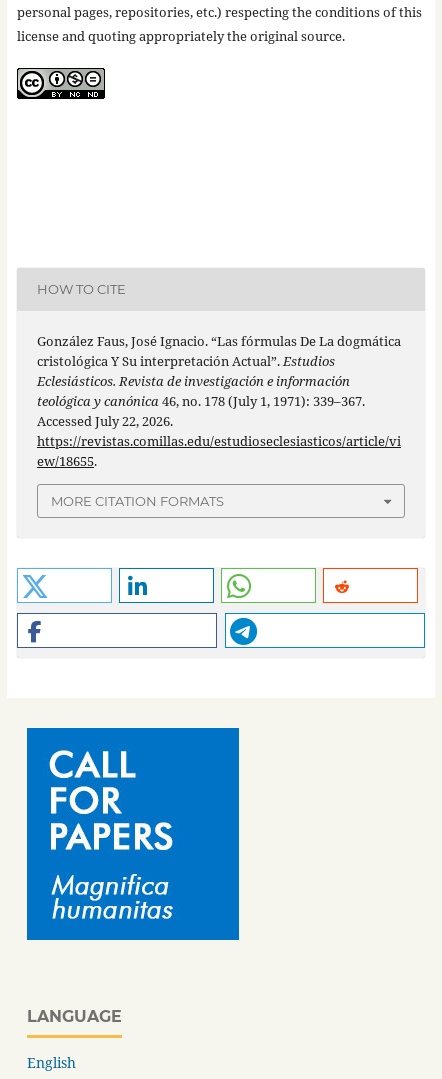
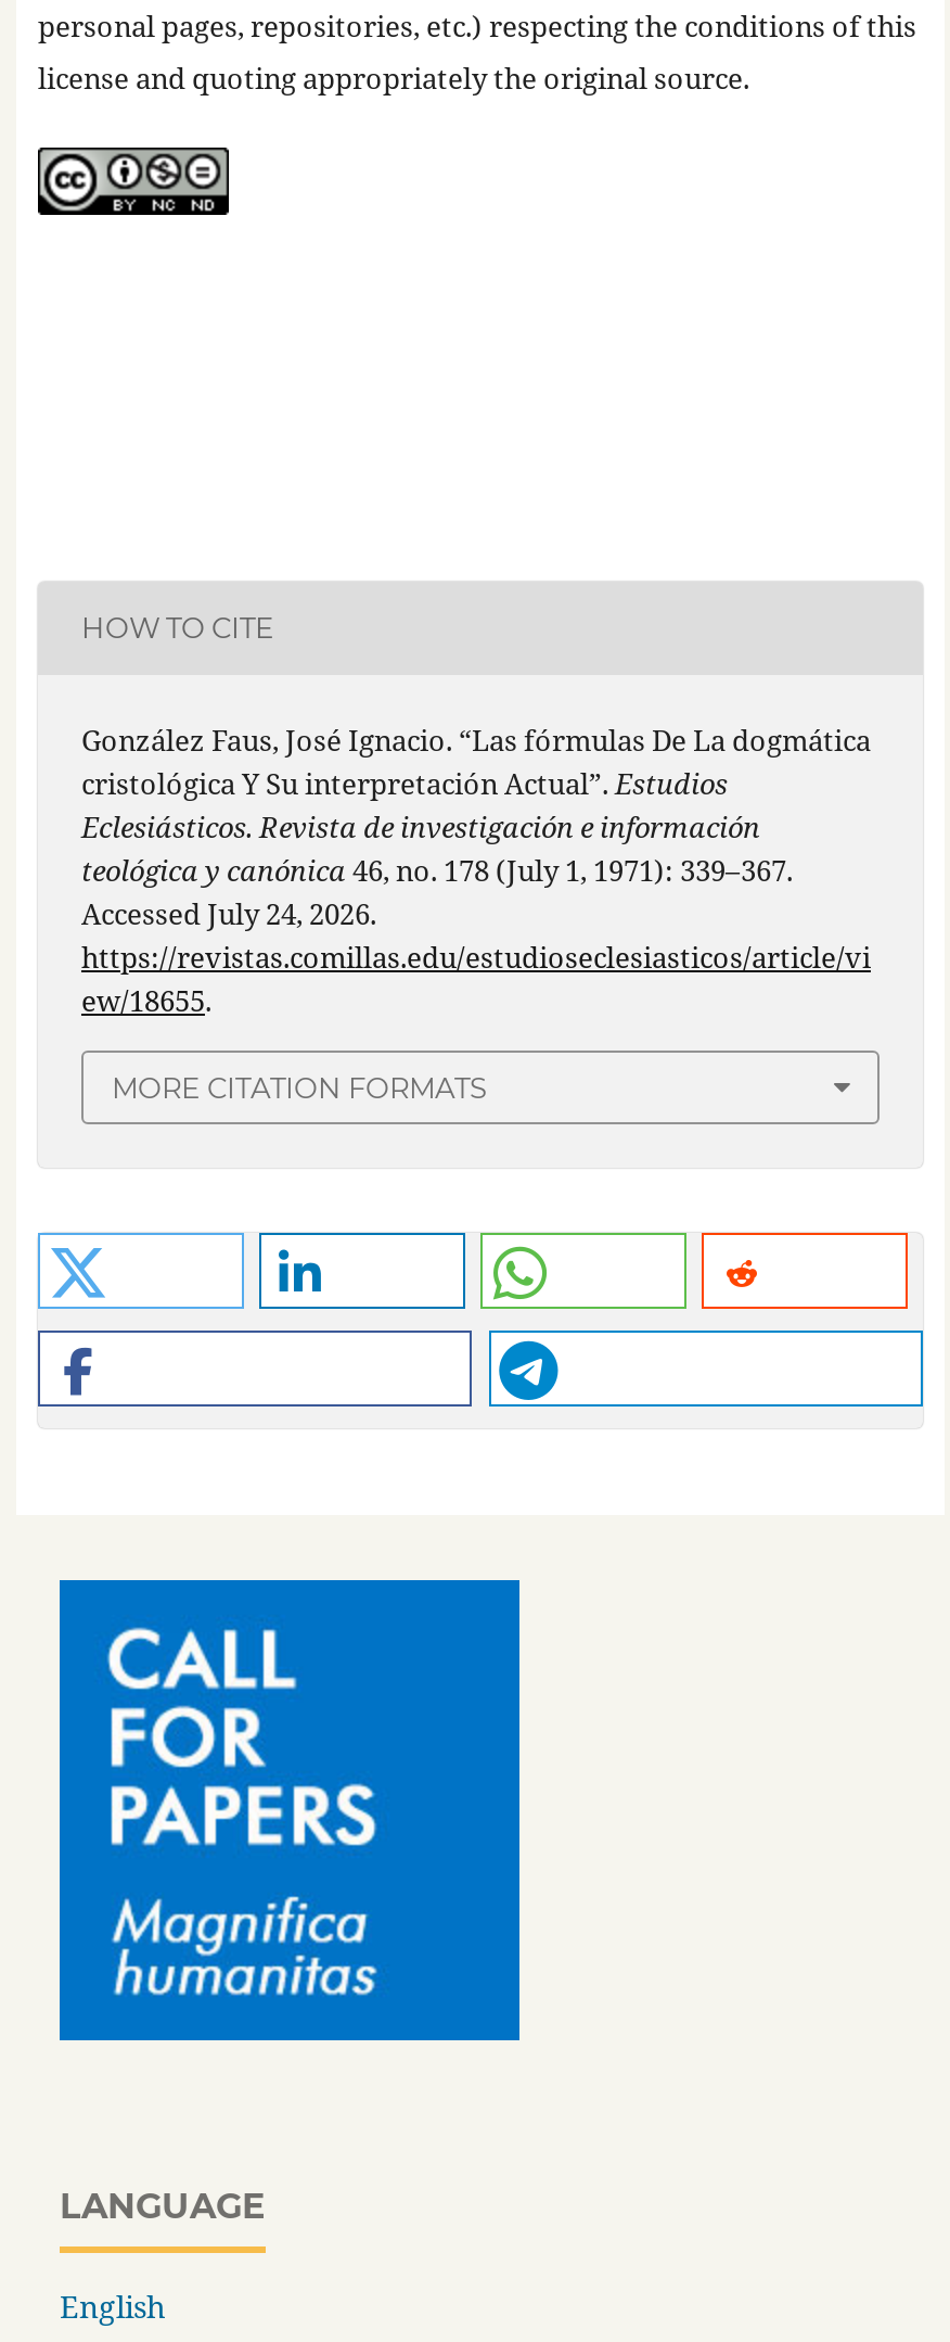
[37,412,173,430] Accessed July 22, 2026. -> [81,894,376,933] Accessed July 24, 2026.

